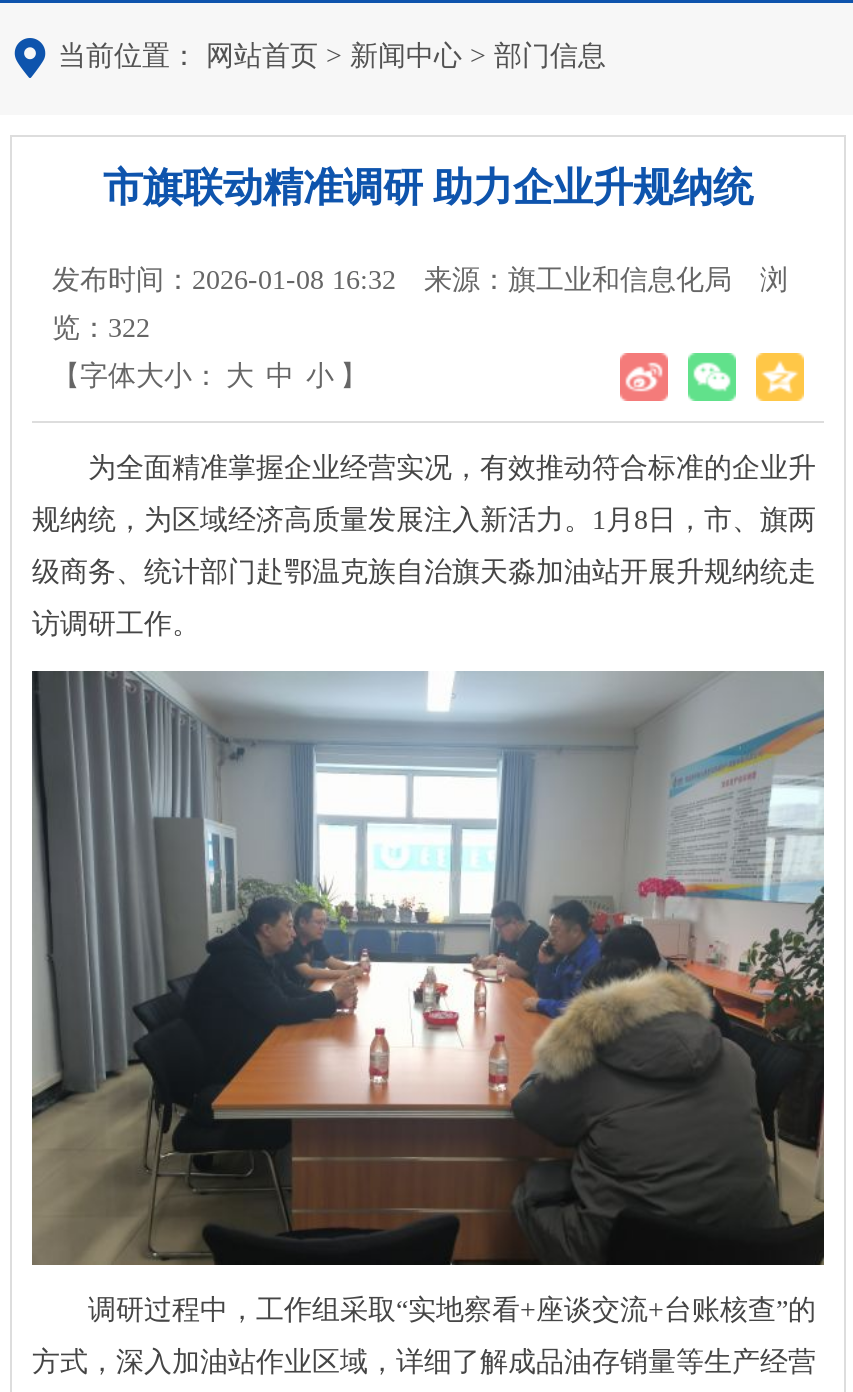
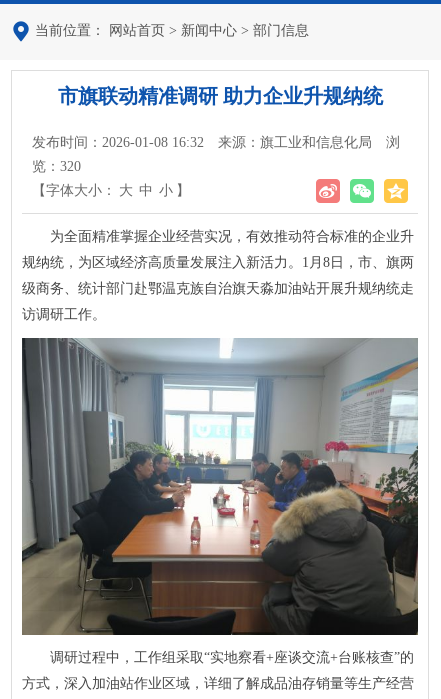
[52,312,150,342] 览：322 -> [32,158,81,173] 览：320

